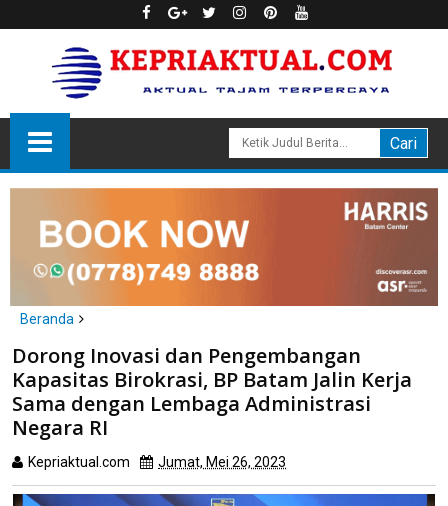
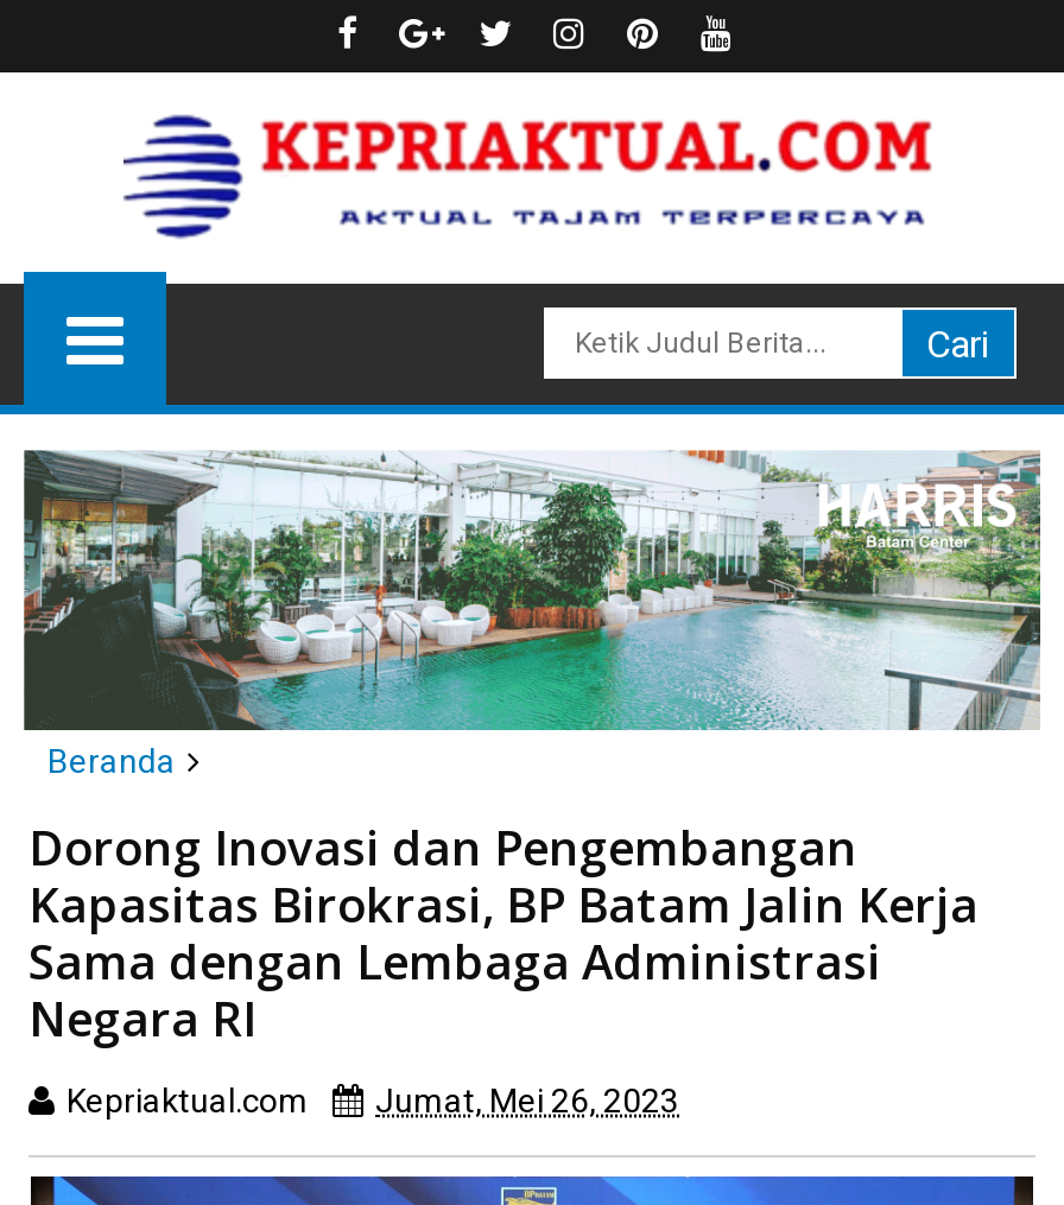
[10,187,438,307] [image] -> [21,448,1040,732] [image]

